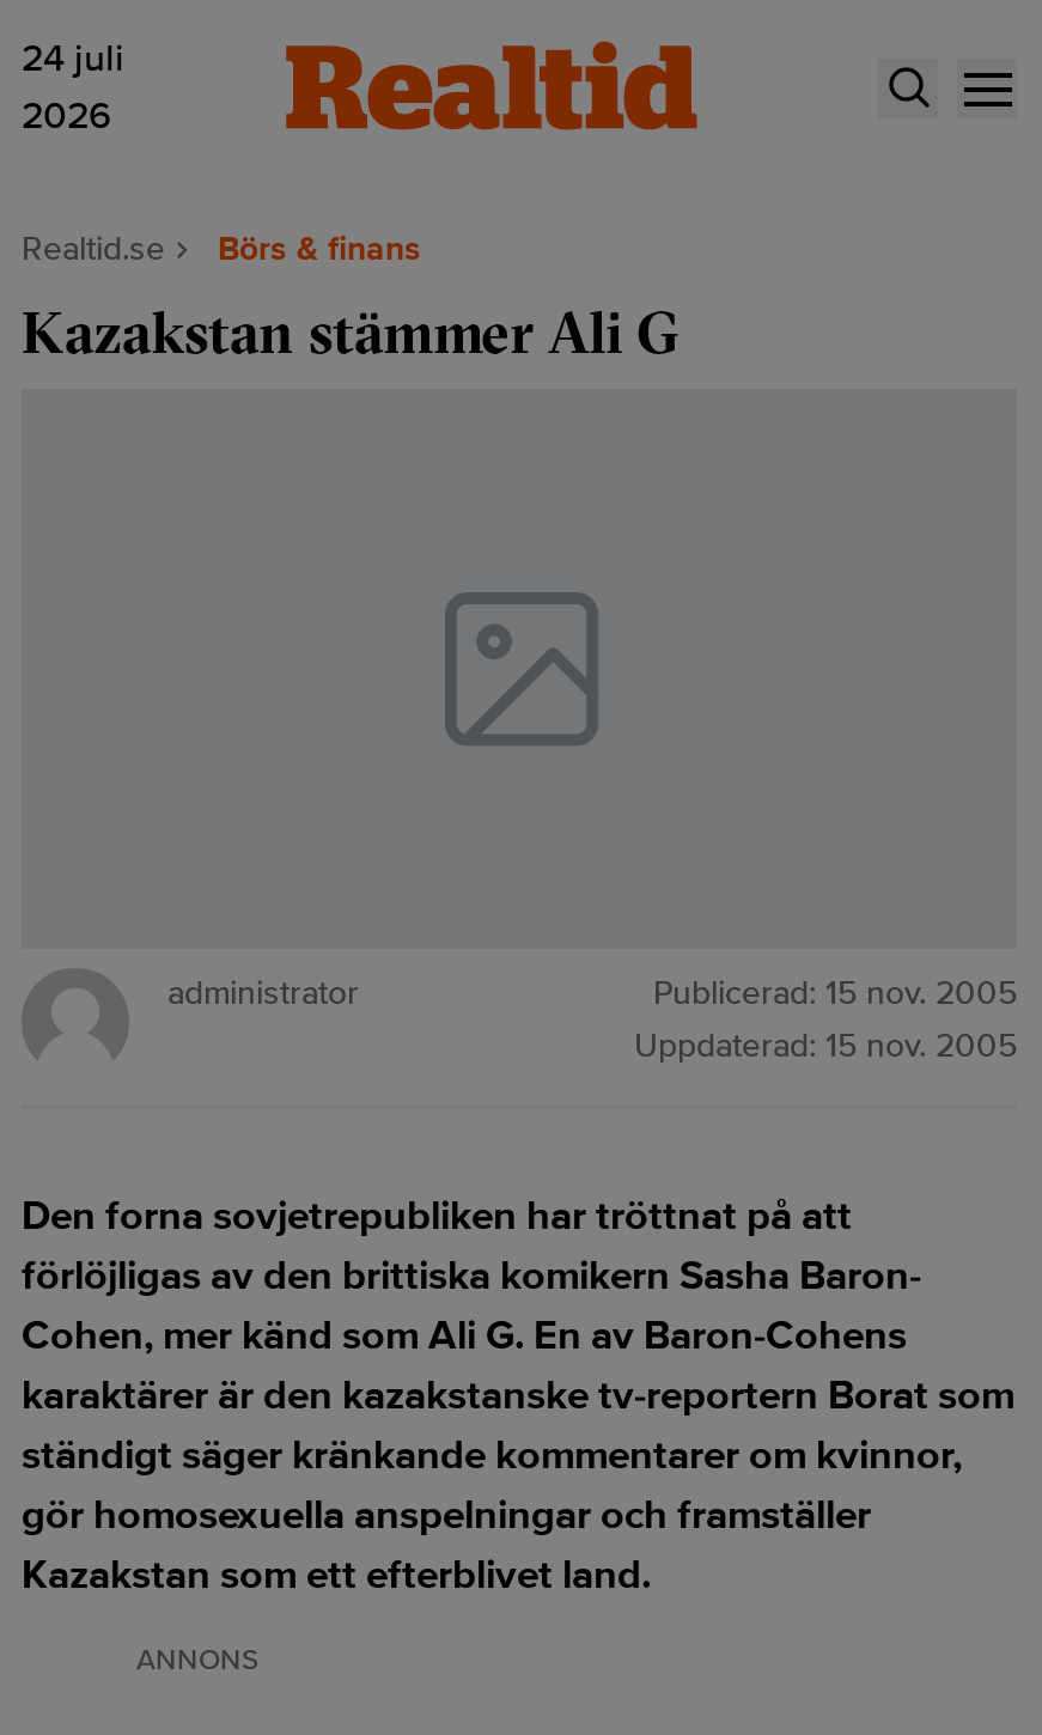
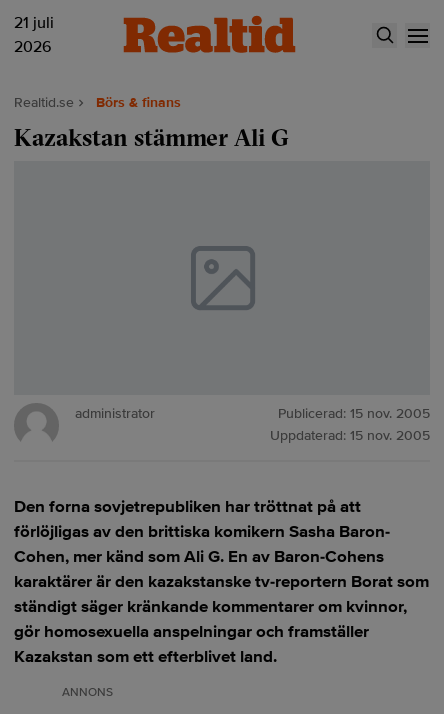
[22,35,124,83] 24 juli -> [14,13,54,33] 21 juli

